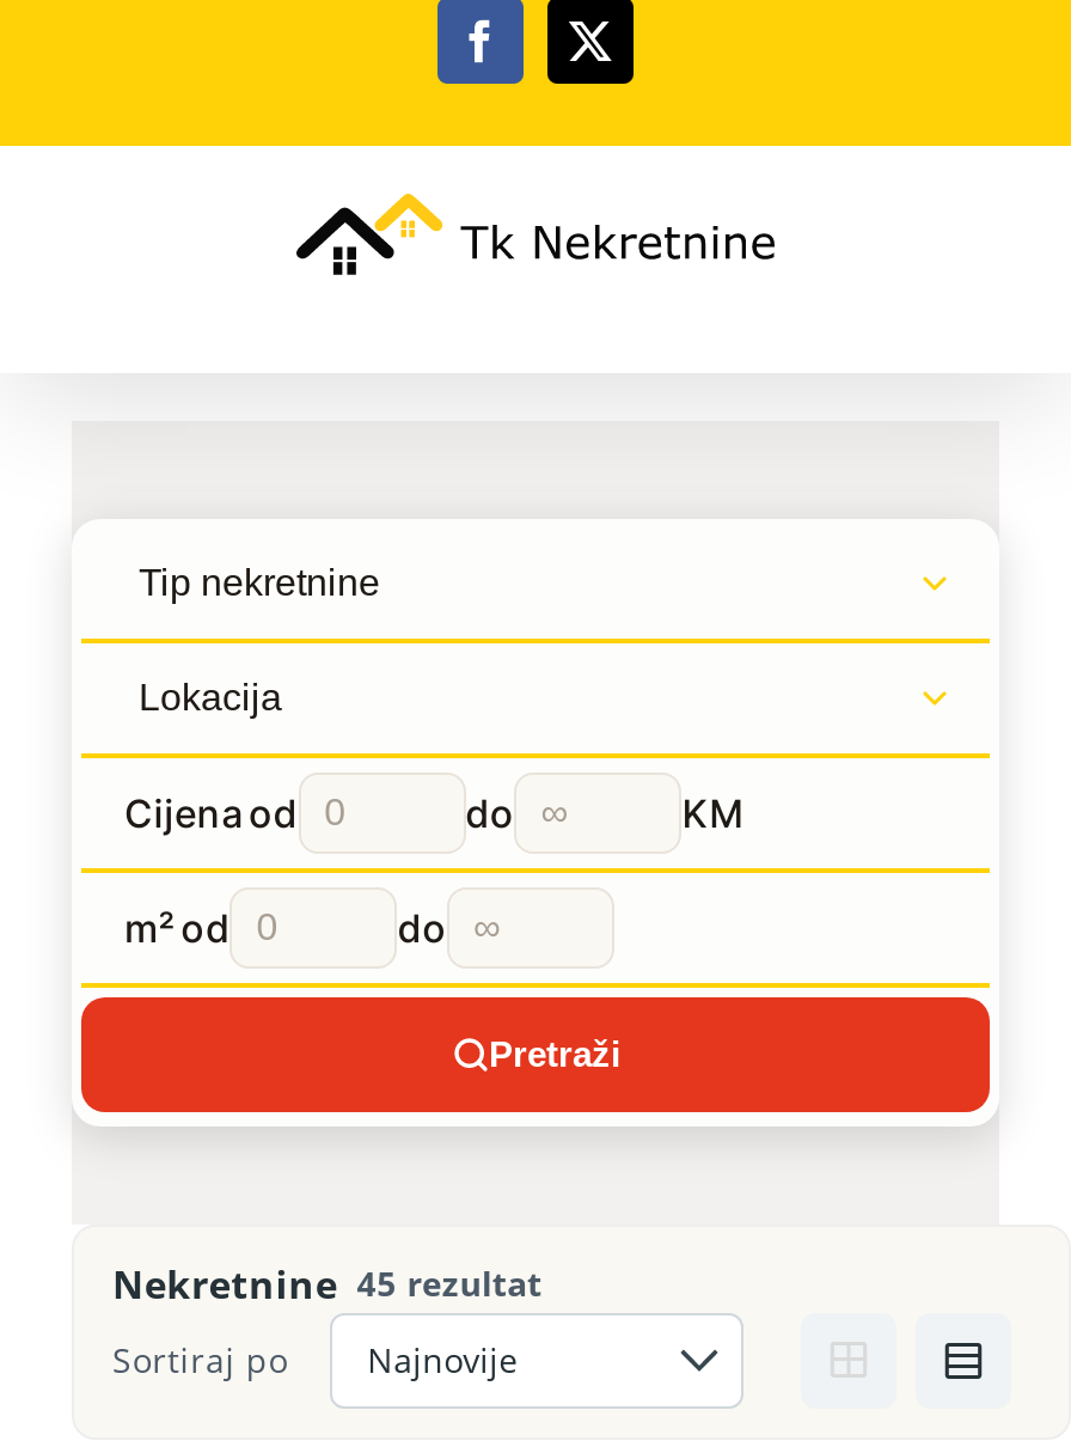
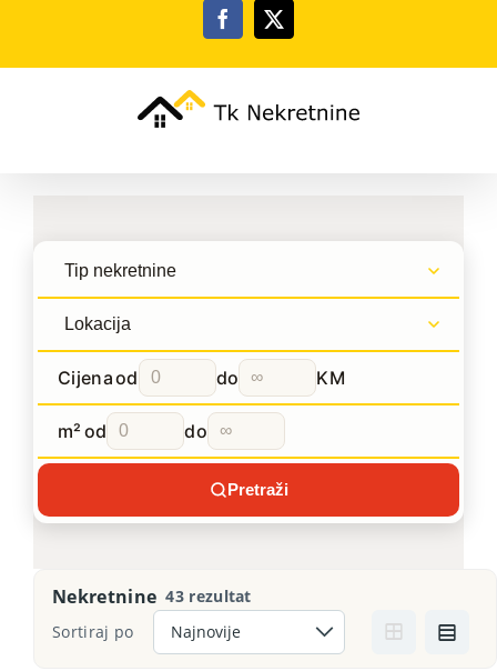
[112,1258,542,1310] Nekretnine 45 rezultat -> [52,584,252,609] Nekretnine 43 rezultat

